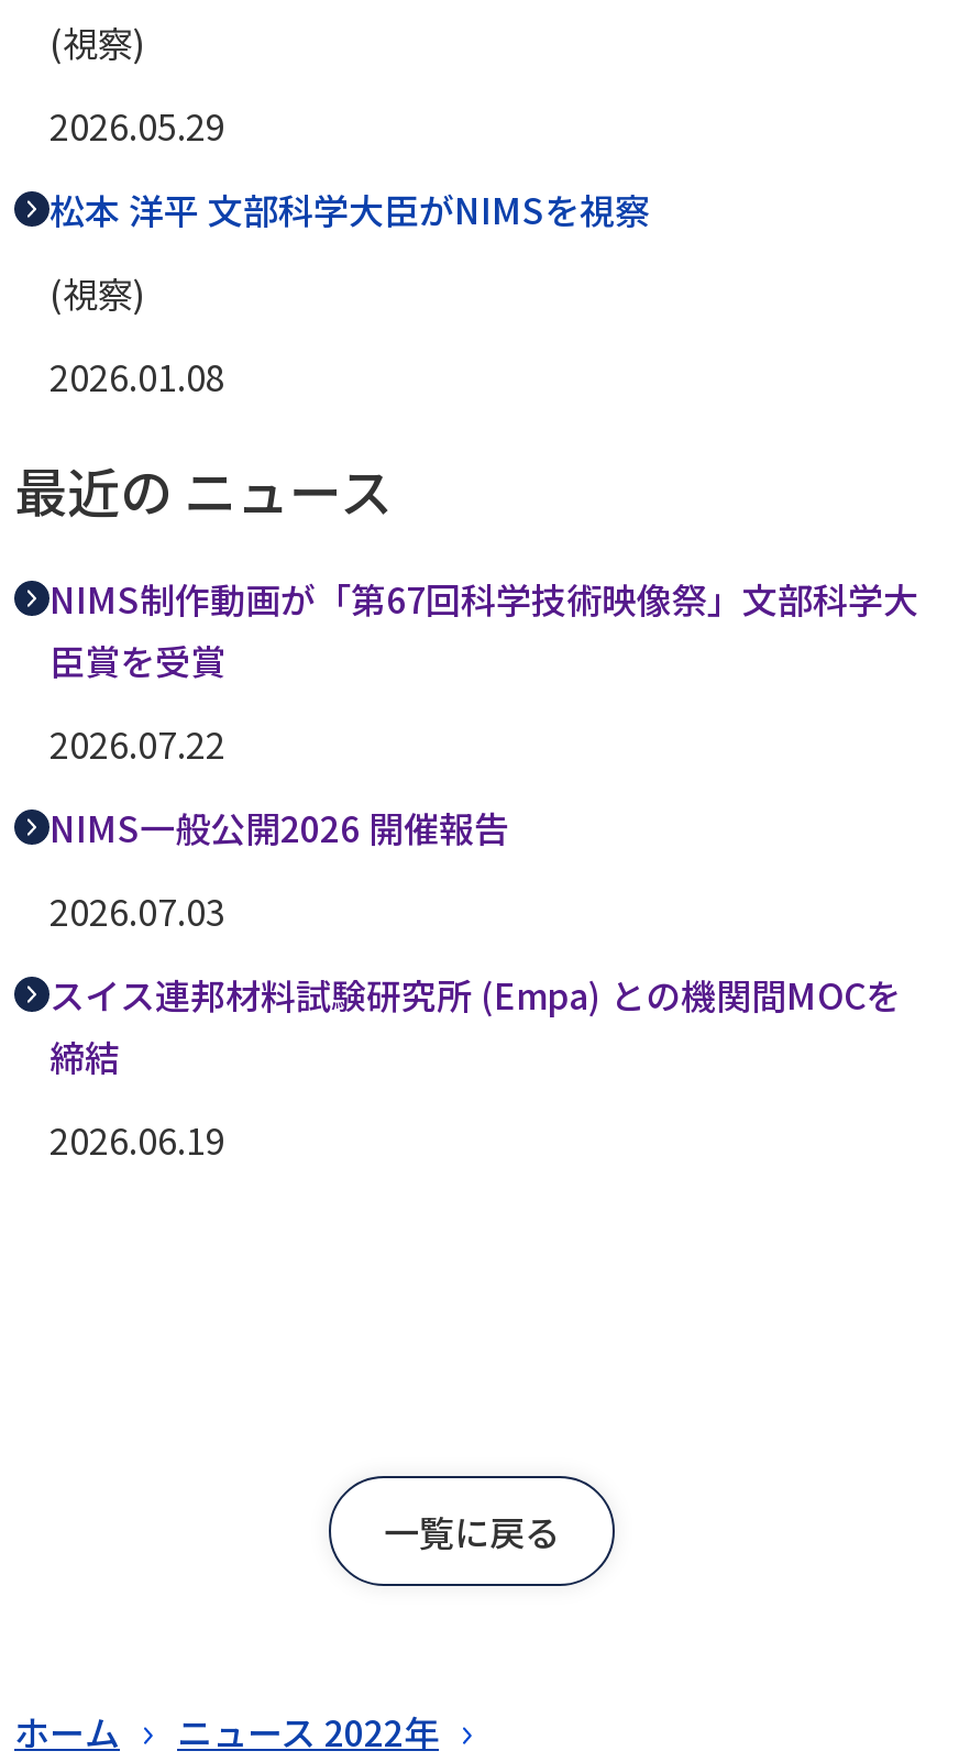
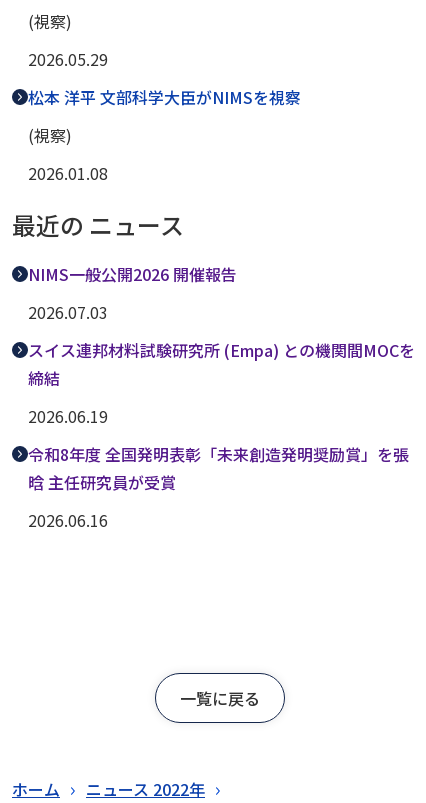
[49,572,918,770] NIMS制作動画が「第67回科学技術映像祭」文部科学大 | 臣賞を受賞 | 2026.07.22 -> none
moved [49,801,901,1166] -> [28,262,415,428]: NIMS一般公開2026 開催報告 | 2026.07.03 | スイス連邦材料試験研究所 (Empa) との機関間MOCを | 締結 | 2026.06.19
none -> [28,442,409,532] 令和8年度 全国発明表彰「未来創造発明奨励賞」を張 | 晗 主任研究員が受賞 | 2026.06.16

